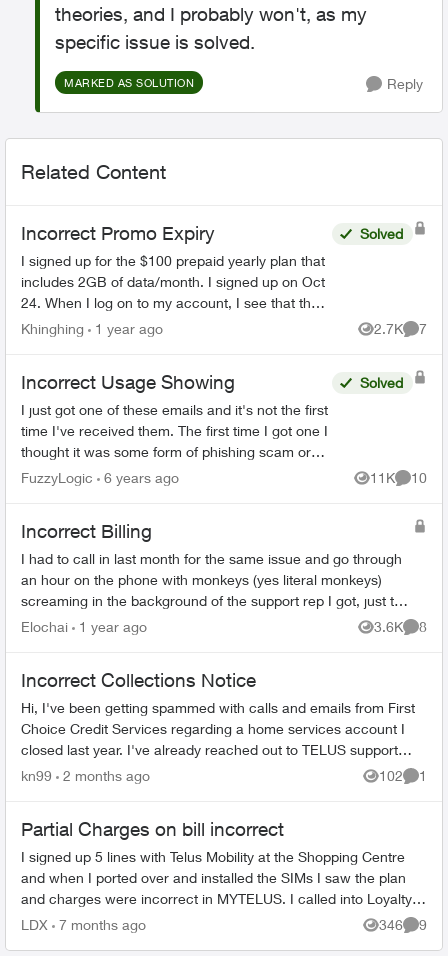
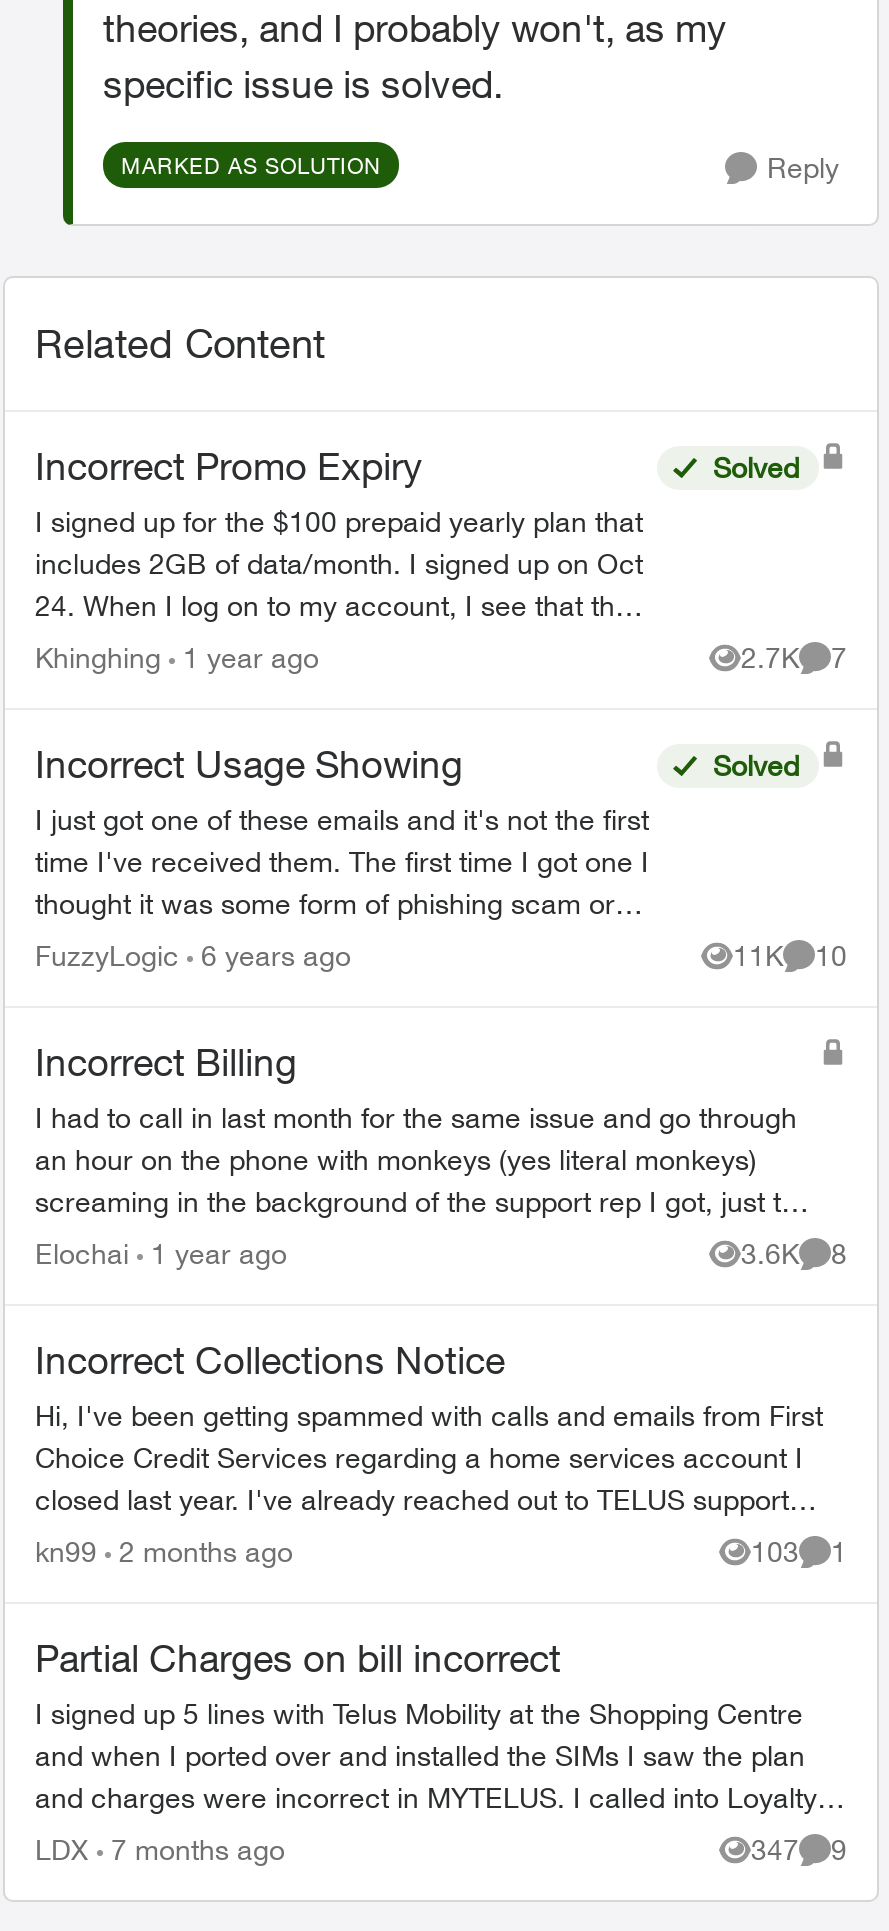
[379,767,427,784] 102 1 -> [751,1534,847,1568] 103 1
[379,916,427,933] 346 9 -> [751,1832,847,1866] 347 9

